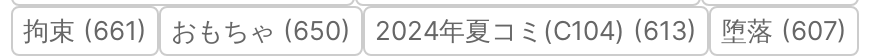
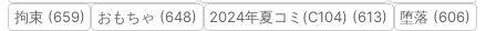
[23,14,147,46] 拘束 (661) -> [14,8,85,25] 拘束 (659)
[171,14,351,46] おもちゃ (650) -> [97,8,197,25] おもちゃ (648)
[721,14,847,46] 堕落 (607) -> [400,8,471,25] 堕落 (606)

